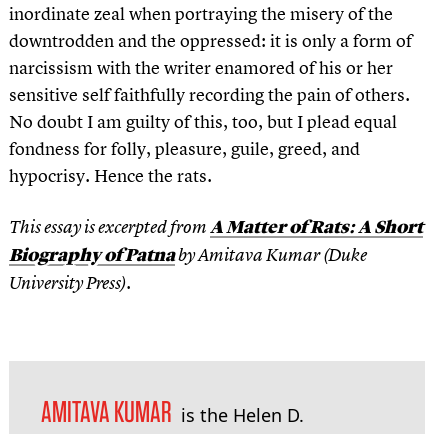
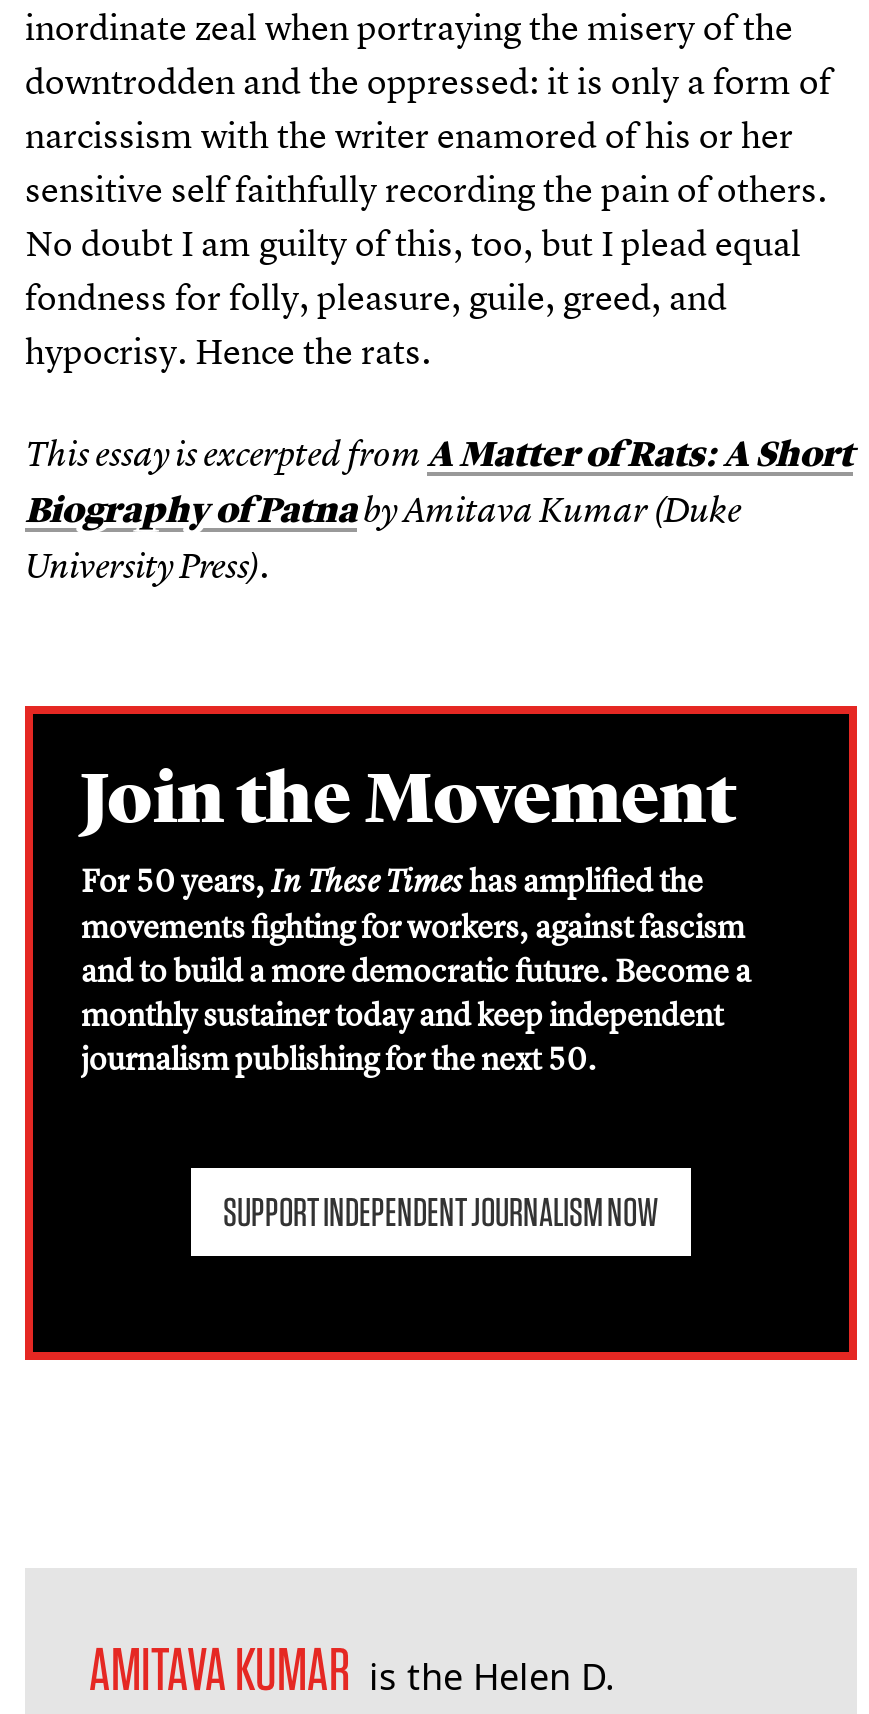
none -> [23,704,859,1362] [image] | Join the Movement | For 50 years,In These Timeshas amplified the | movements fighting for workers, against fascism | and to build a more democratic future. Become a | monthly sustainer today and keep independent | journalism publishing for the next 50. | SUPPORT INDEPENDENT JOURNALISM NOW

